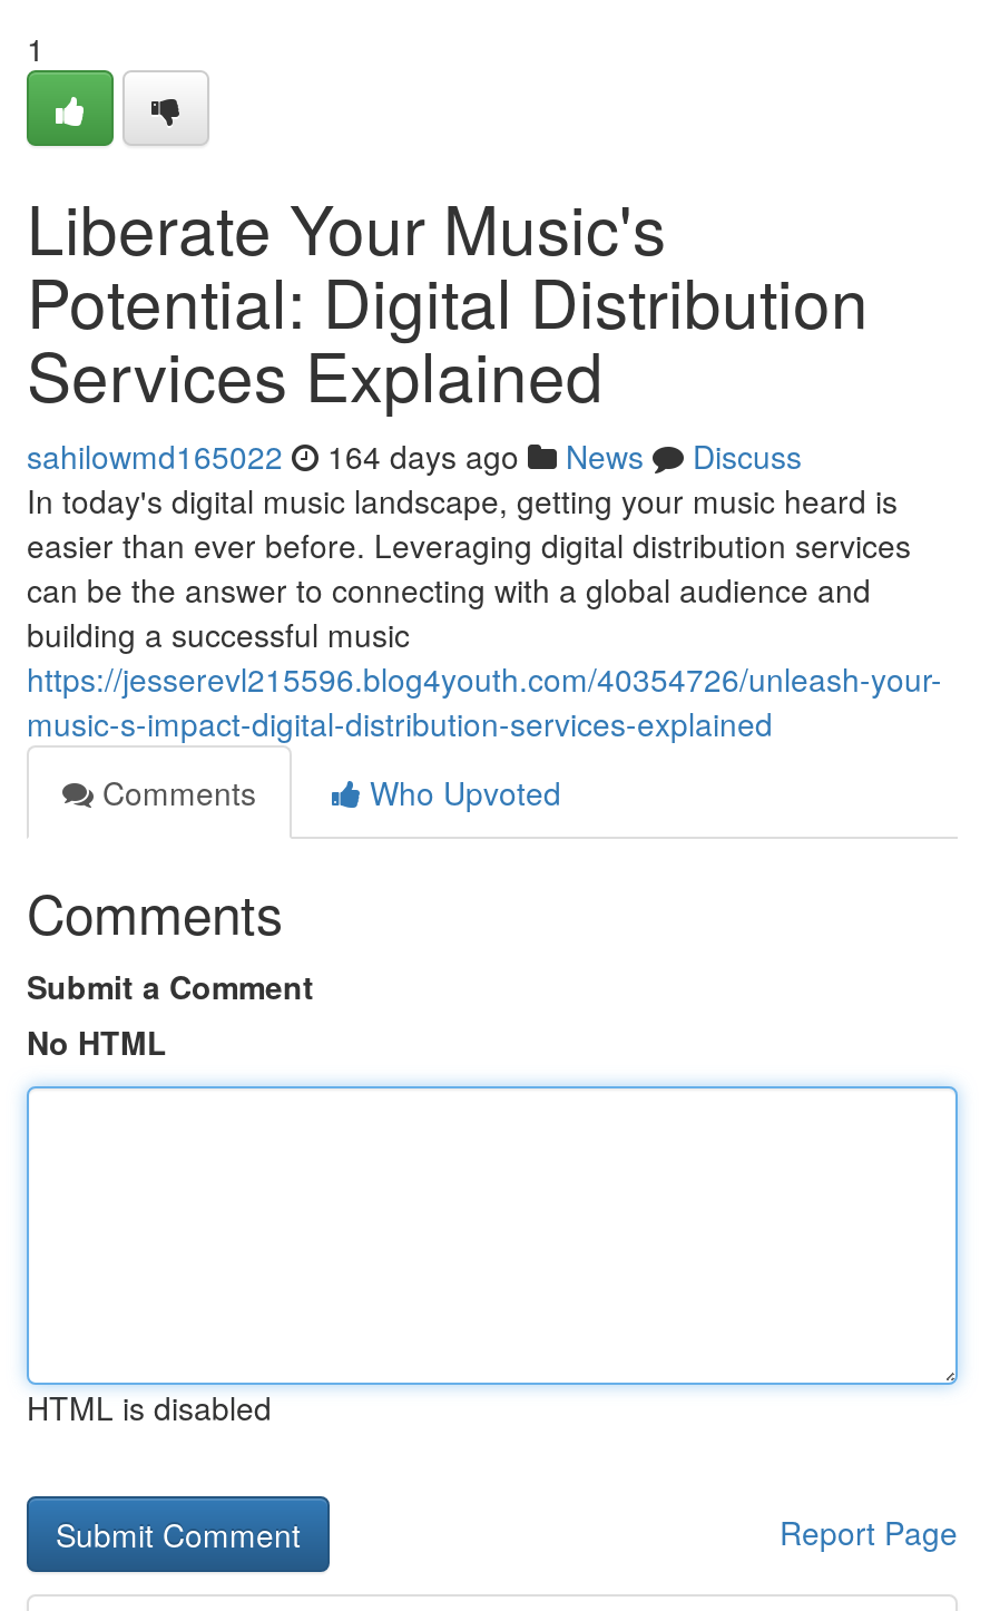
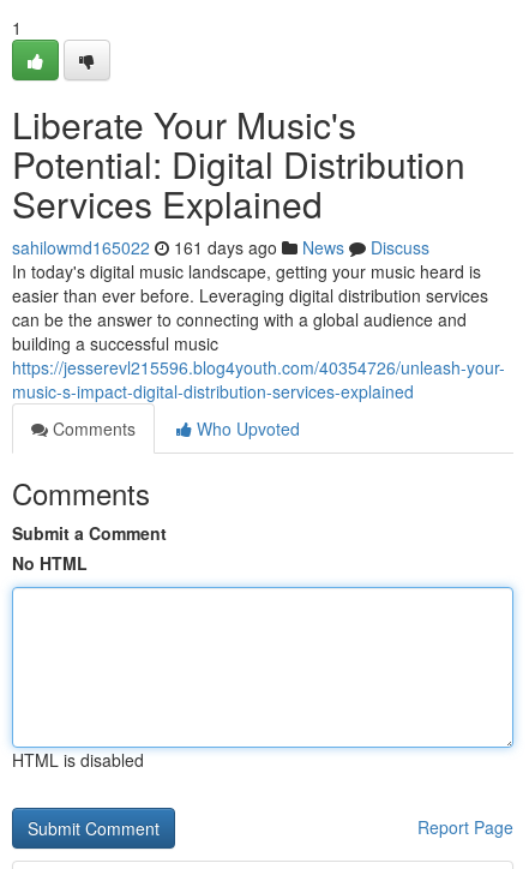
[27,433,802,478] sahilowmd165022 164 days ago News Discuss -> [12,235,429,259] sahilowmd165022 161 days ago News Discuss

